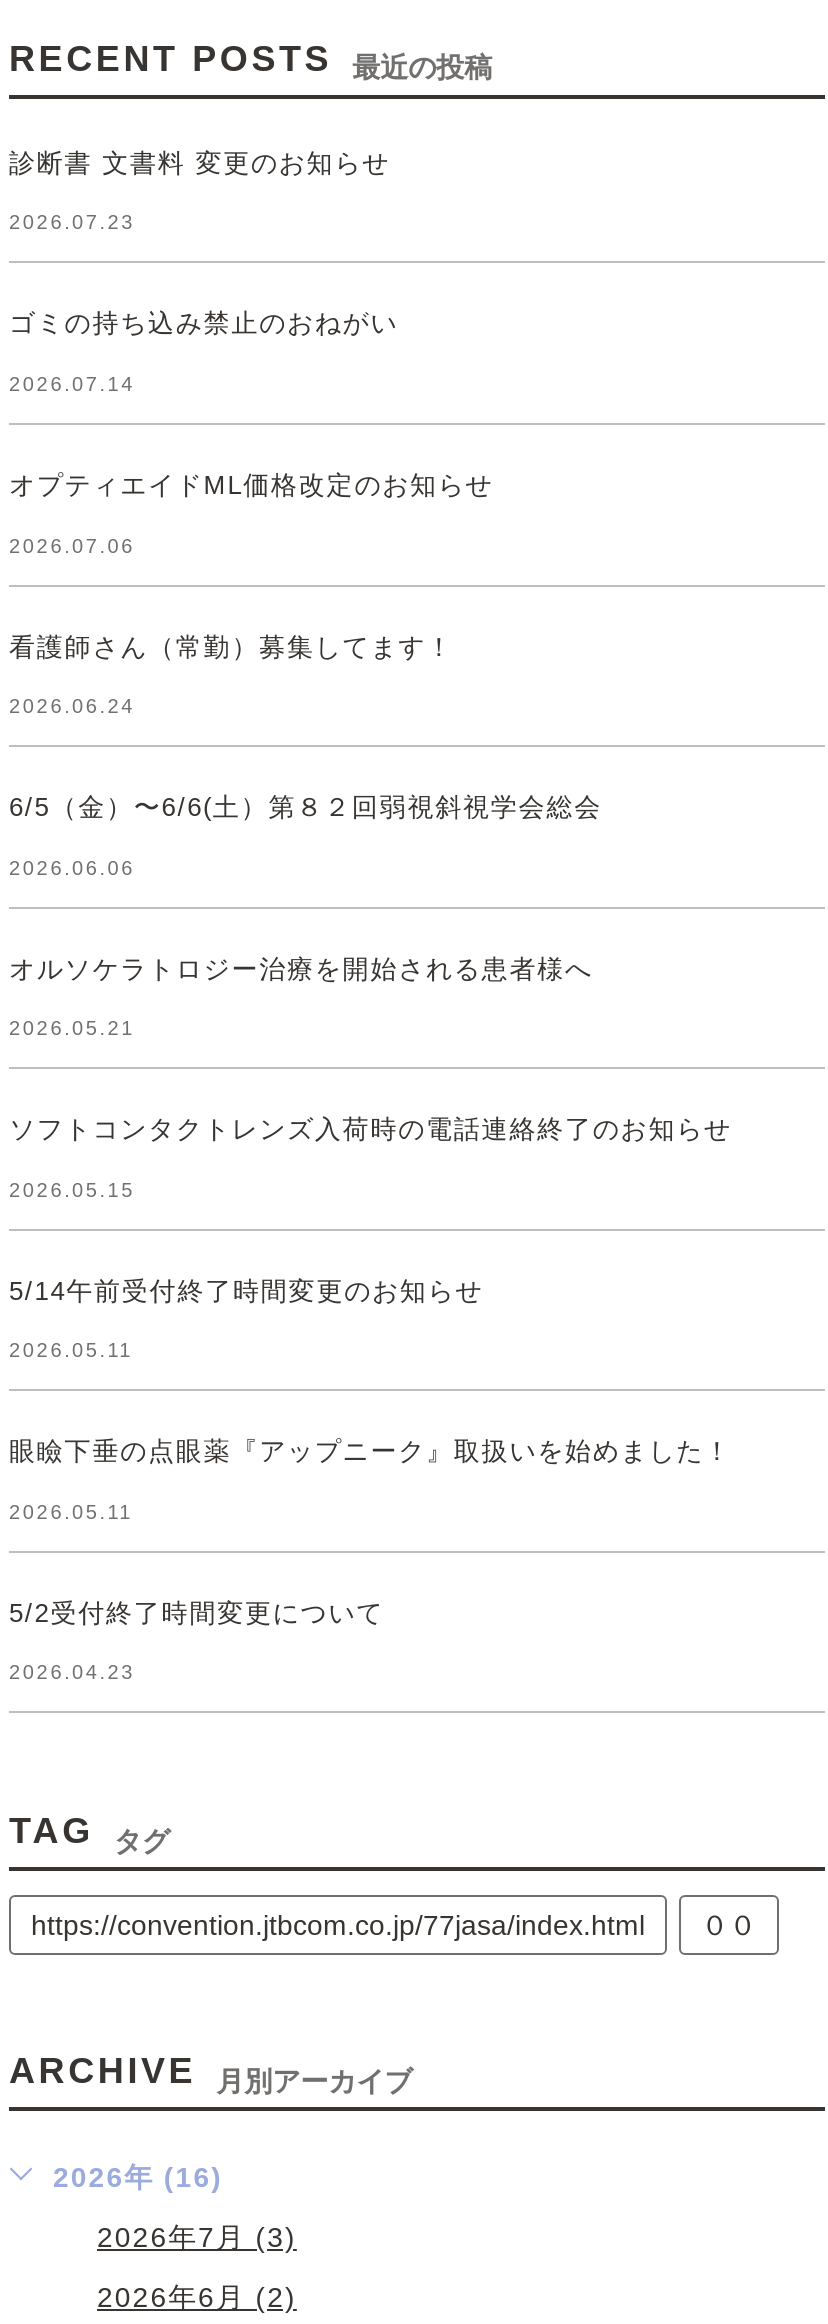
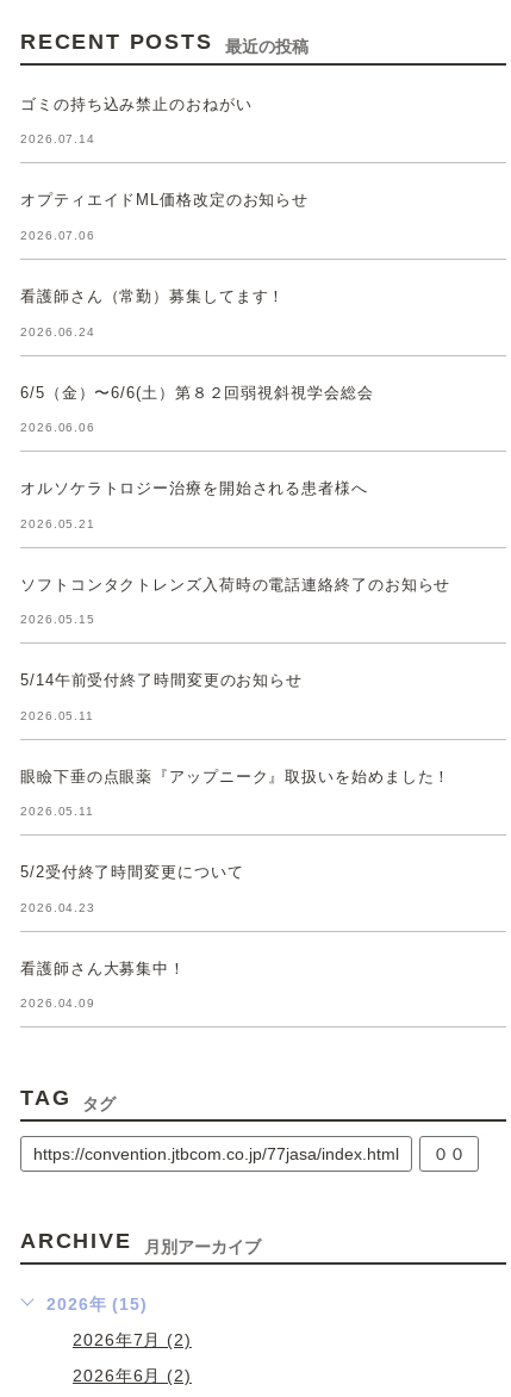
[9,148,390,234] 診断書 文書料 変更のお知らせ | 2026.07.23 -> none
moved [9,309,732,1684] -> [20,95,451,914]: ゴミの持ち込み禁止のおねがい | 2026.07.14 | オプティエイドML価格改定のお知らせ | ... | 5/2受付終了時間変更について | 2026.04.23
none -> [20,959,186,1010] 看護師さん大募集中！ | 2026.04.09
[53,2162,223,2194] 2026年 (16) -> [46,1295,148,1314] 2026年 (15)
[97,2221,297,2253] 2026年7月 (3) -> [73,1330,192,1350] 2026年7月 (2)

